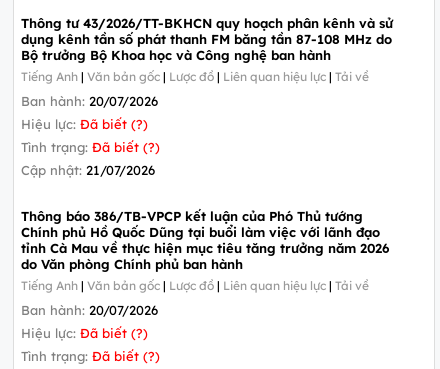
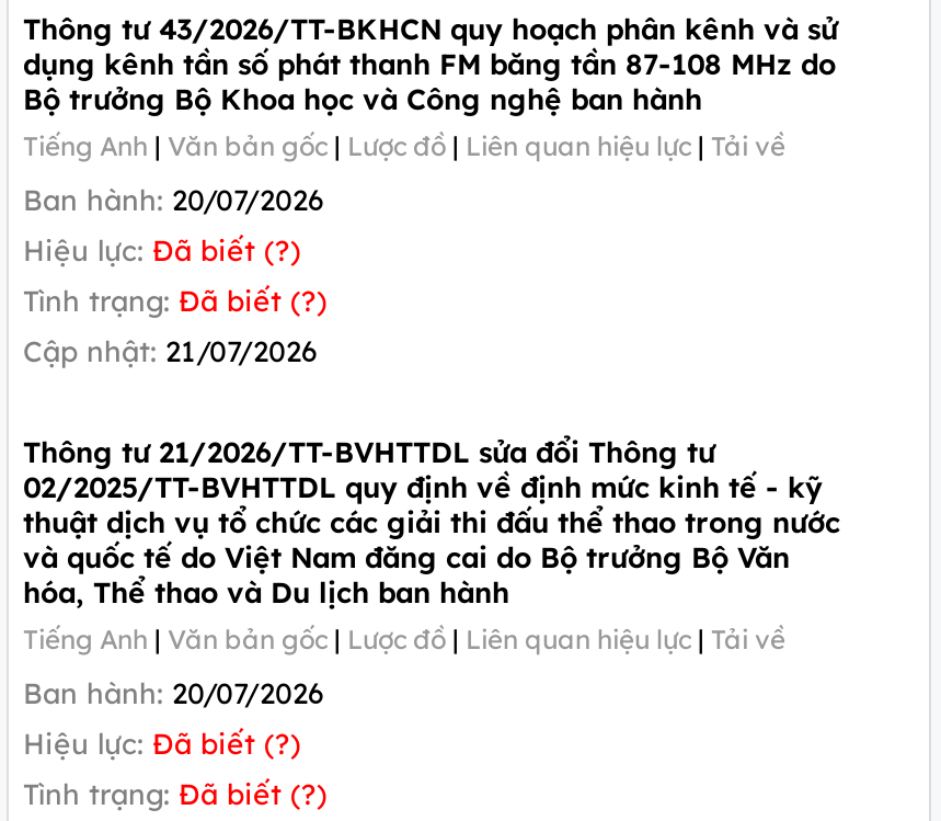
[20,208,388,272] Thông báo 386/TB-VPCP kết luận của Phó Thủ tướng | Chính phủ Hồ Quốc Dũng tại buổi làm việc với lãnh đạo | tỉnh Cà Mau về thực hiện mục tiêu tăng trưởng năm 2026 | do Văn phòng Chính phủ ban hành -> [23,433,840,609] Thông tư 21/2026/TT-BVHTTDL sửa đổi Thông tư | 02/2025/TT-BVHTTDL quy định về định mức kinh tế - kỹ | thuật dịch vụ tổ chức các giải thi đấu thể thao trong nước | và quốc tế do Việt Nam đăng cai do Bộ trưởng Bộ Văn | hóa, Thể thao và Du lịch ban hành

